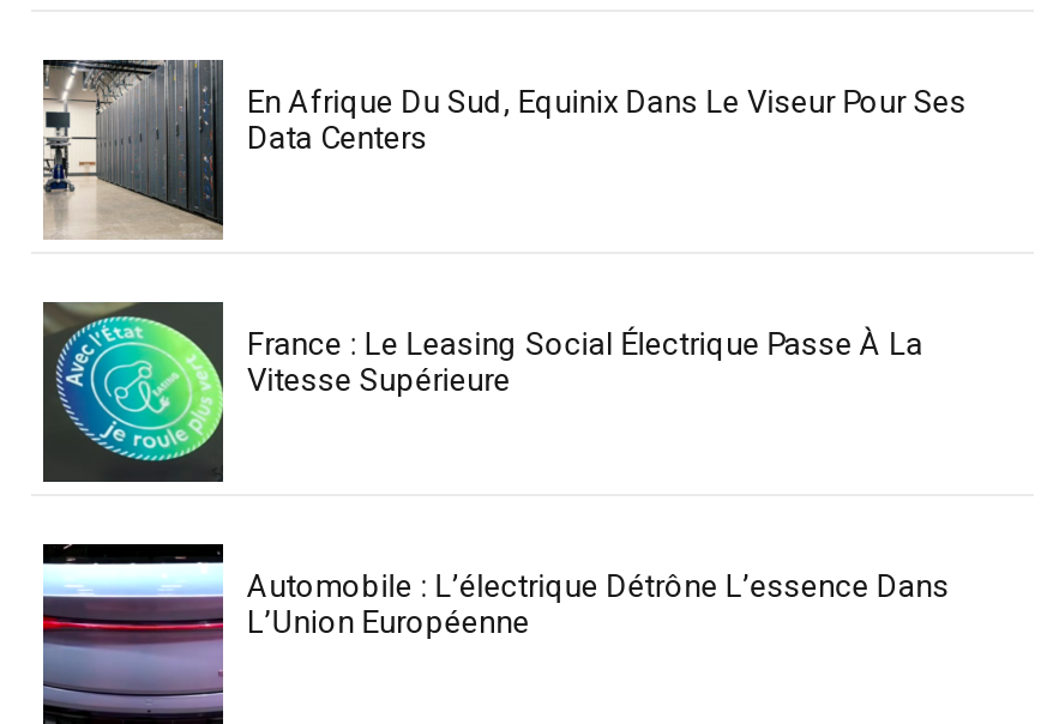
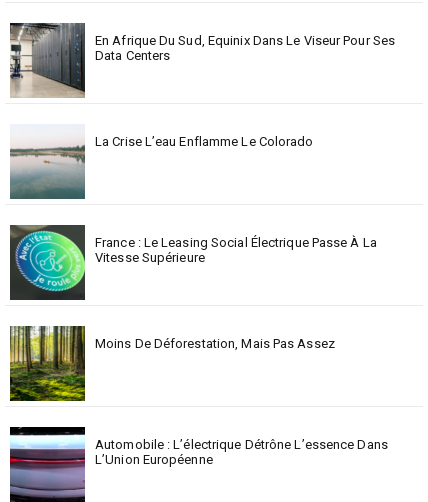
none -> [10,124,313,199] [image] | La Crise L’eau Enflamme Le Colorado
none -> [9,326,335,402] [image] | Moins De Déforestation, Mais Pas Assez

